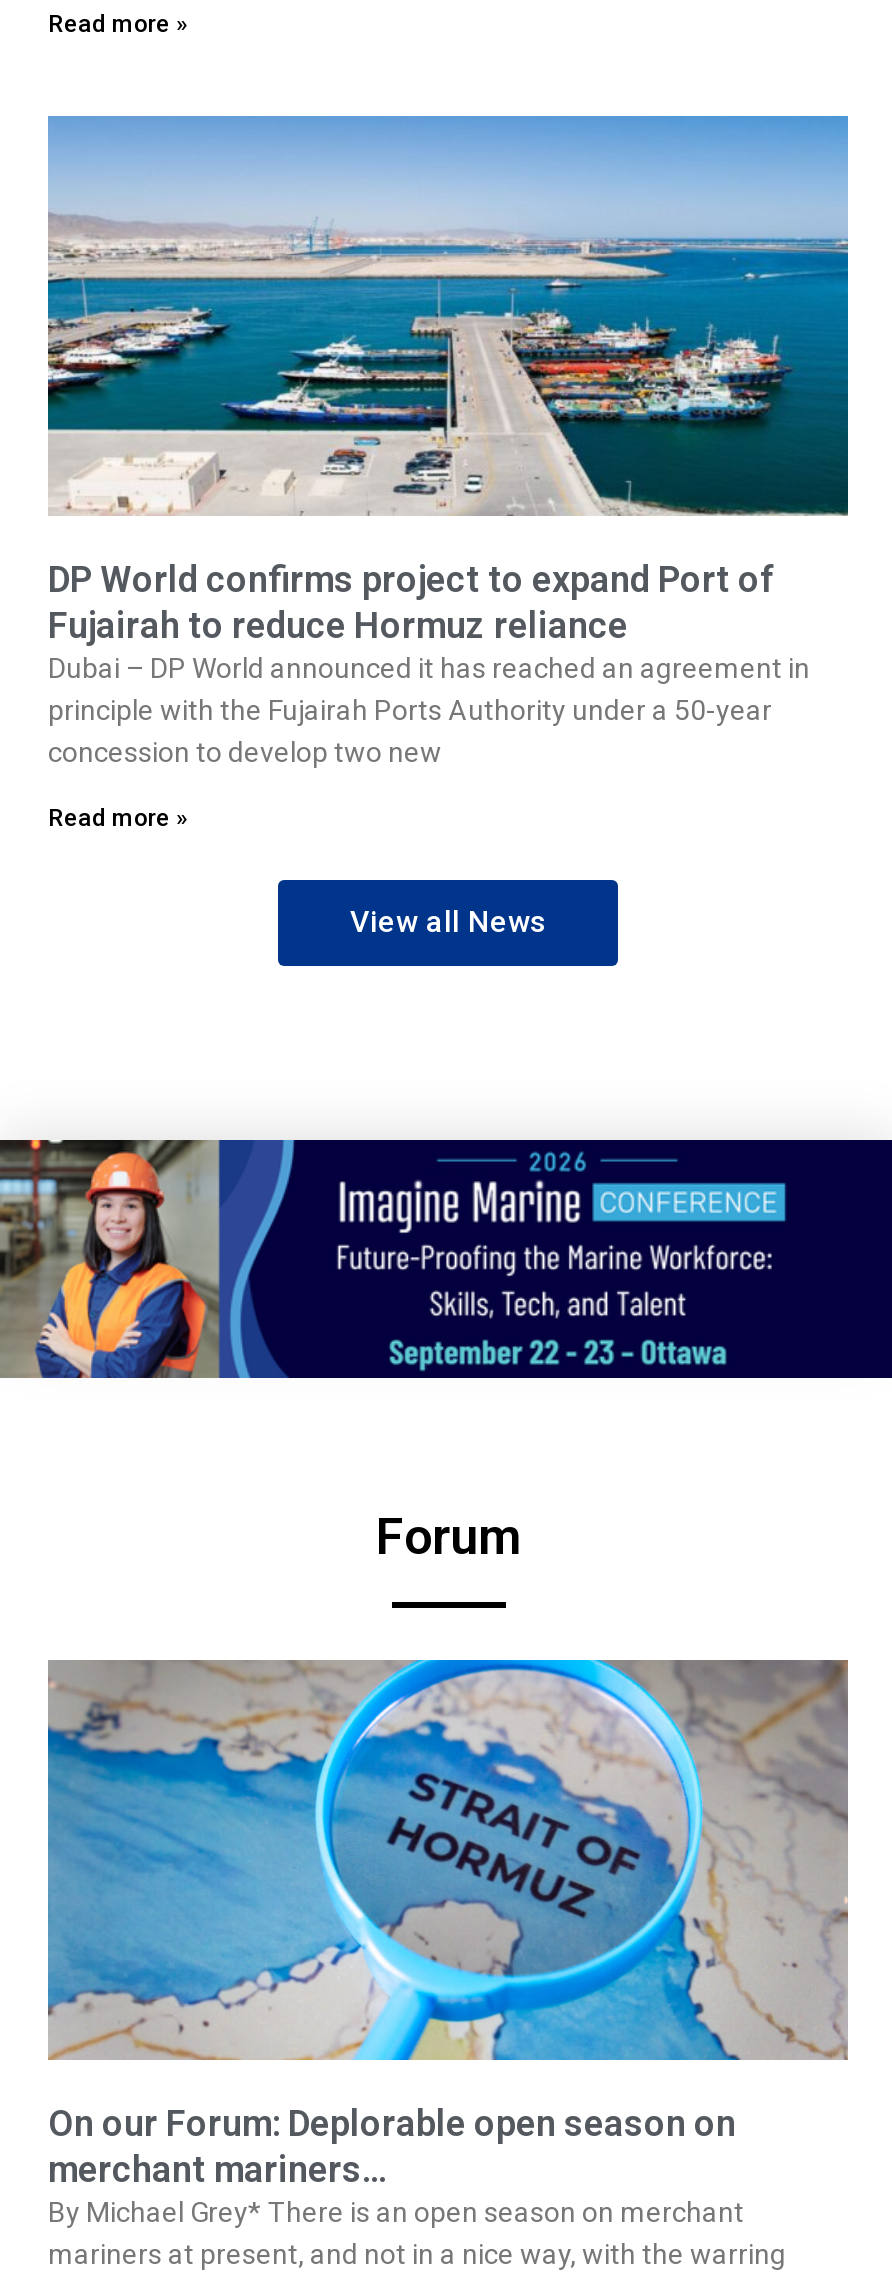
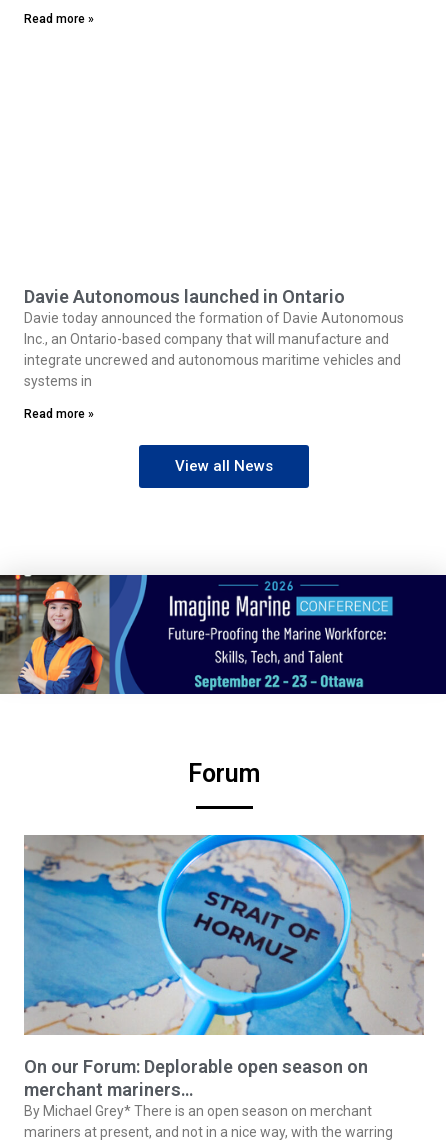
[46,114,850,518] [image] -> none
[48,558,810,768] DP World confirms project to expand Port of | Fujairah to reduce Hormuz reliance | Dubai – DP World announced it has reached an agreement in | principle with the Fujairah Ports Authority under a 50-year | concession to develop two new -> [24,286,404,389] Davie Autonomous launched in Ontario | Davie today announced the formation of Davie Autonomous | Inc., an Ontario-based company that will manufacture and | integrate uncrewed and autonomous maritime vehicles and | systems in

